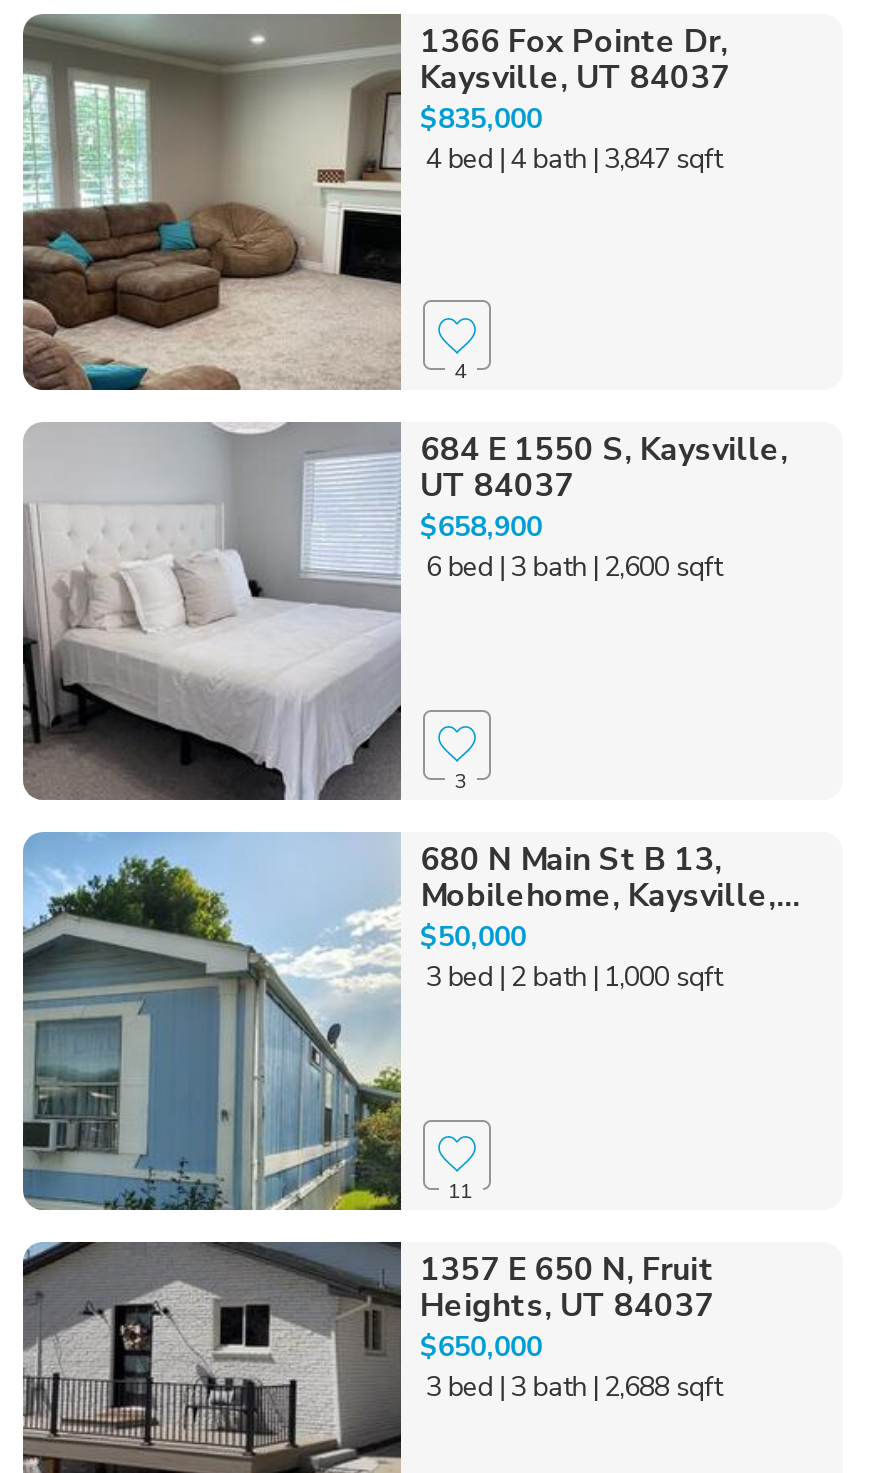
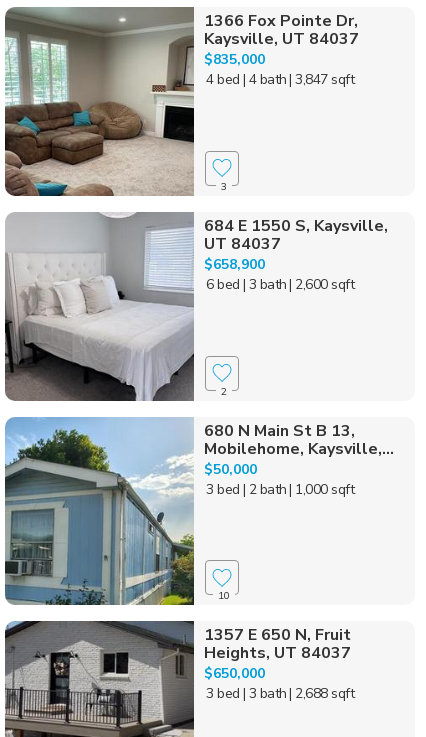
[454,357,466,387] 4 -> [221,179,227,194] 3
[454,766,466,796] 3 -> [221,383,227,398] 2
[448,1175,472,1205] 11 -> [218,588,230,603] 10

